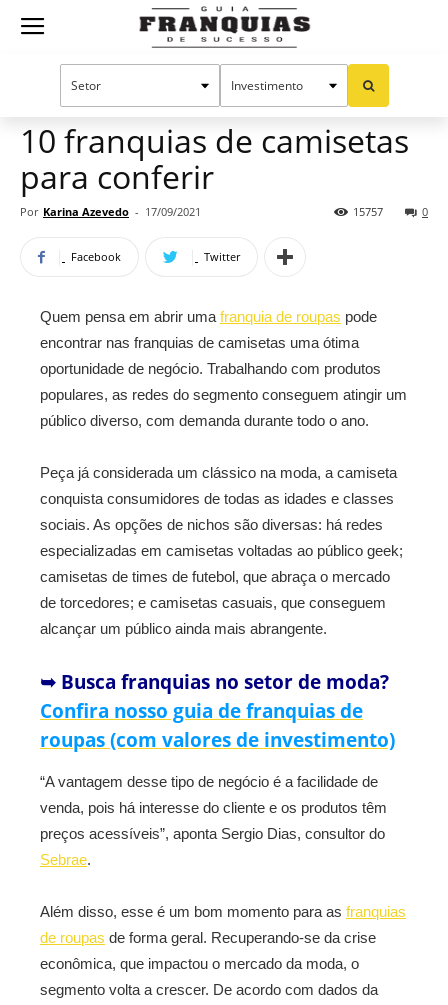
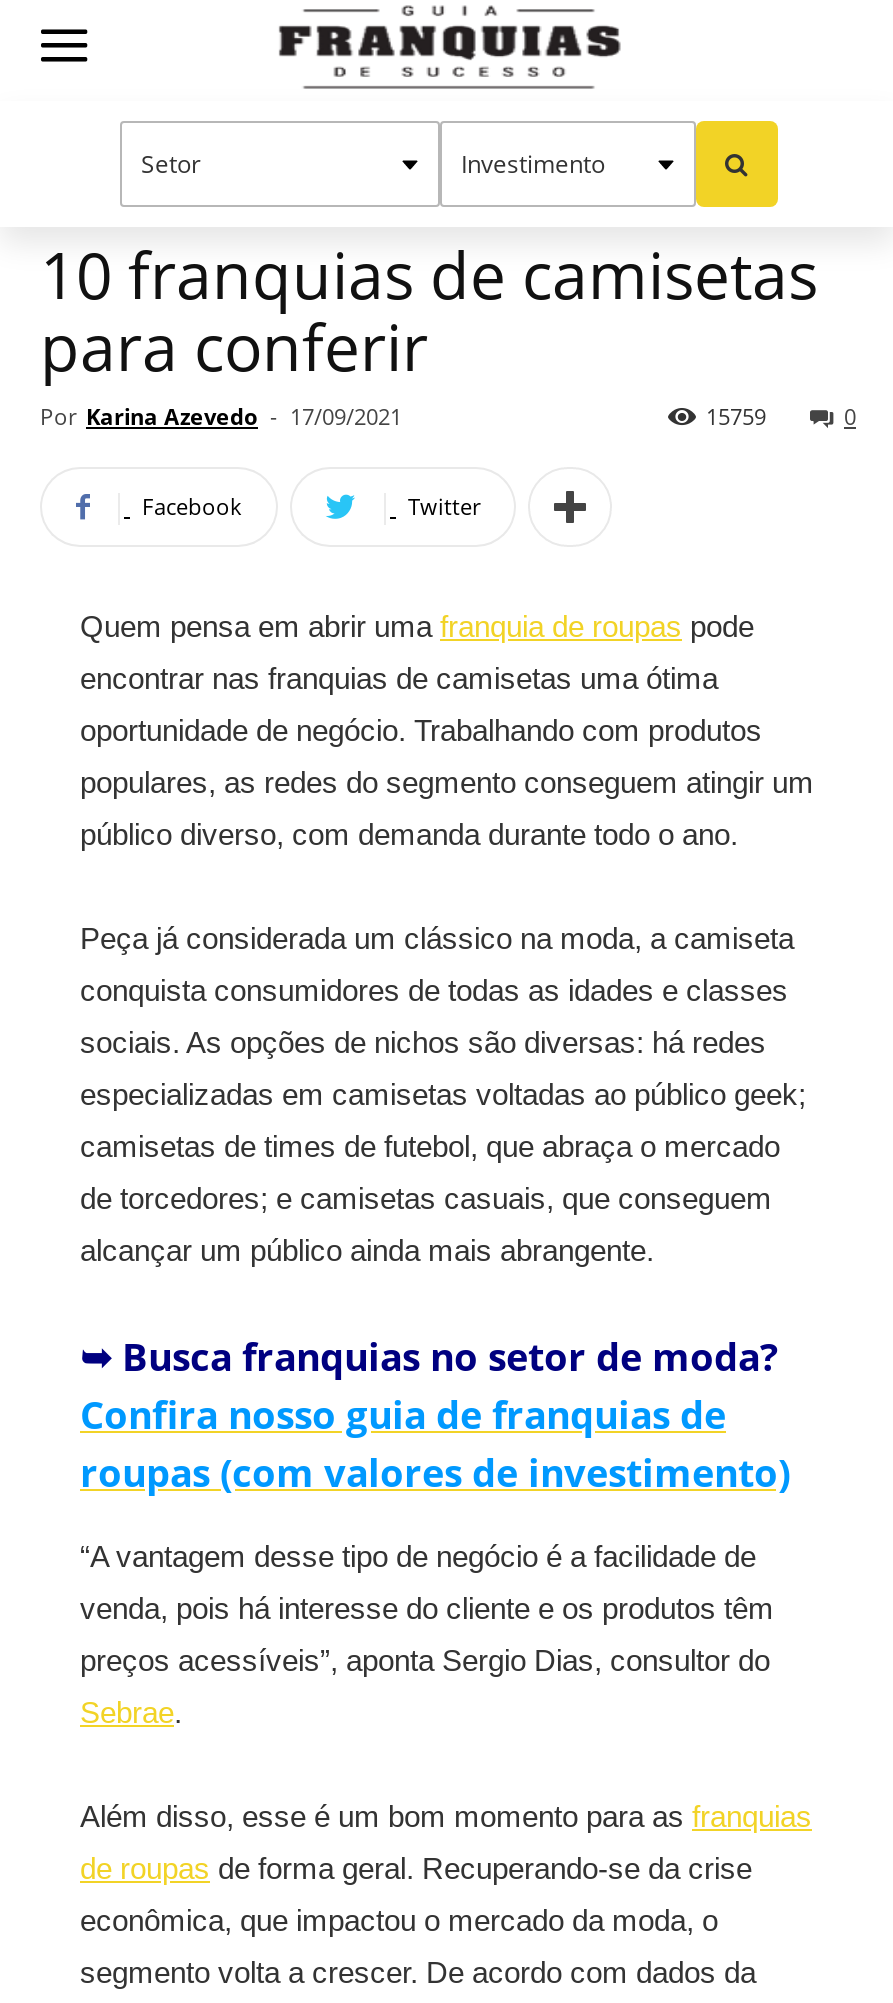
[353,204,383,219] 15757 -> [706,401,766,431] 15759

